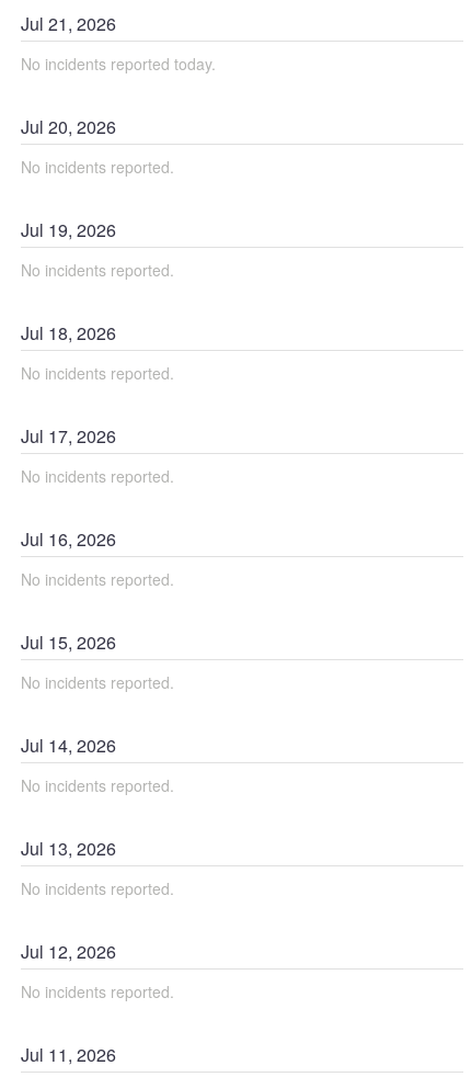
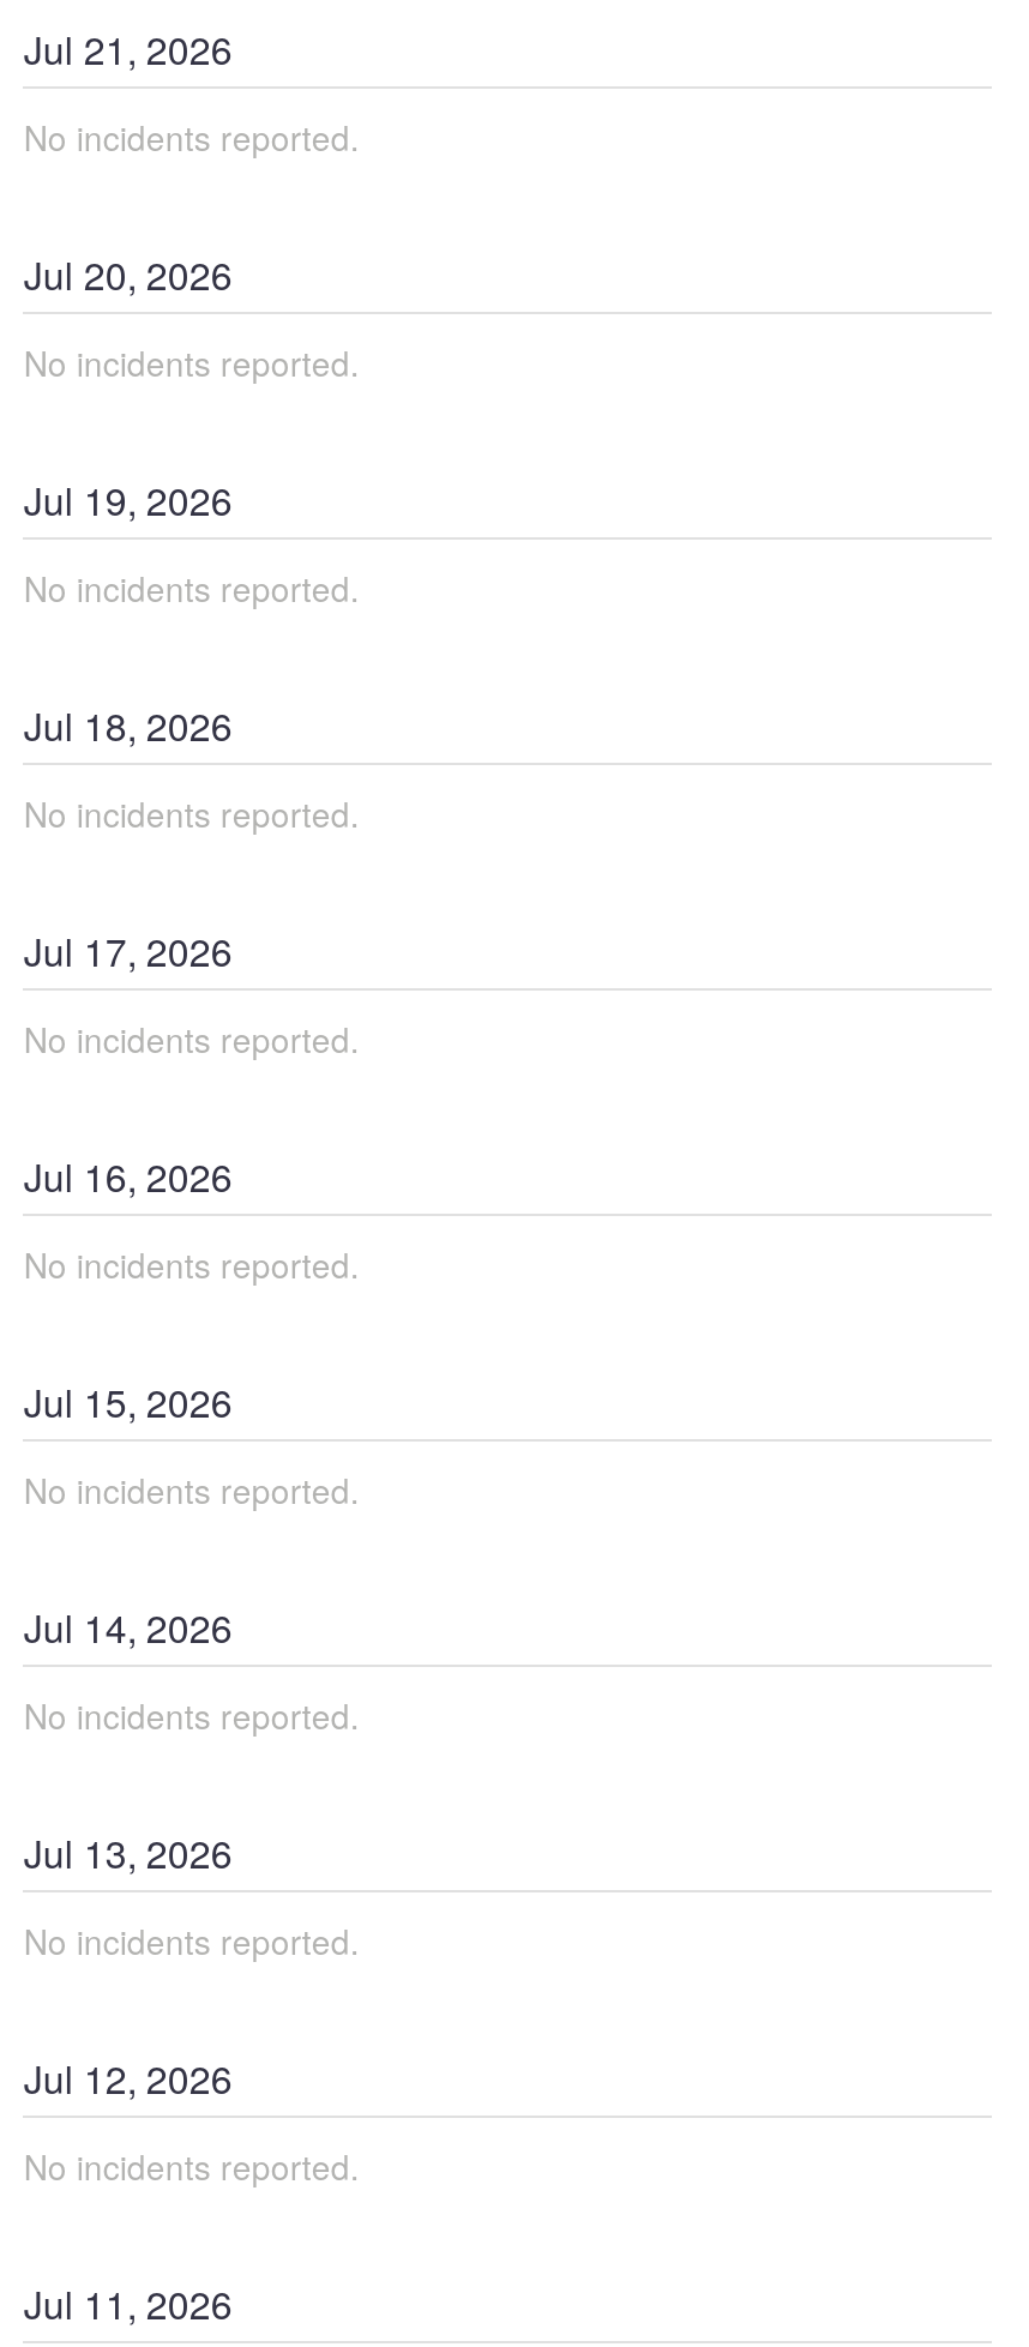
[21,53,216,74] No incidents reported today. -> [24,112,360,160] No incidents reported.

